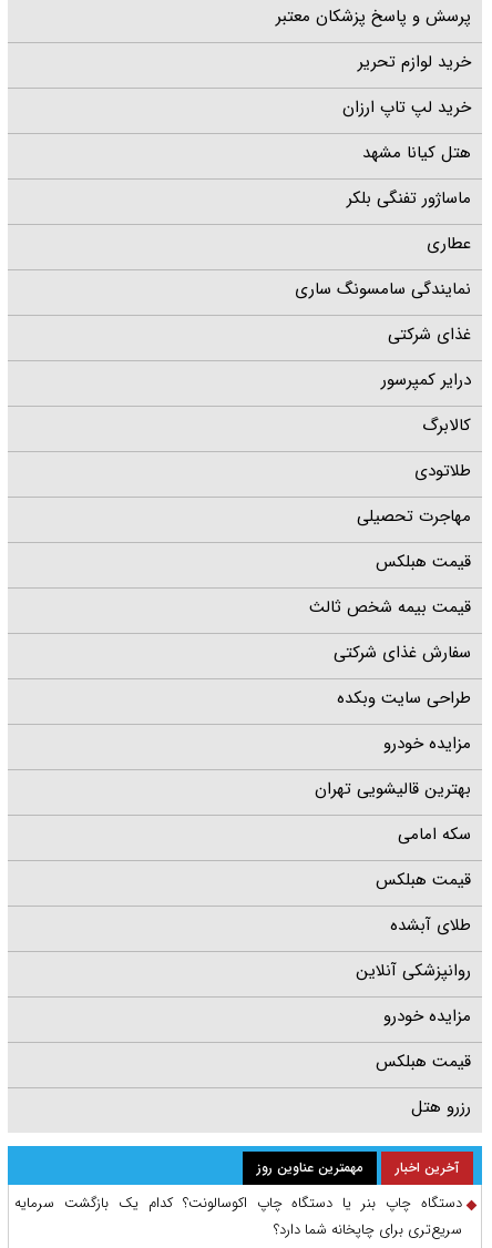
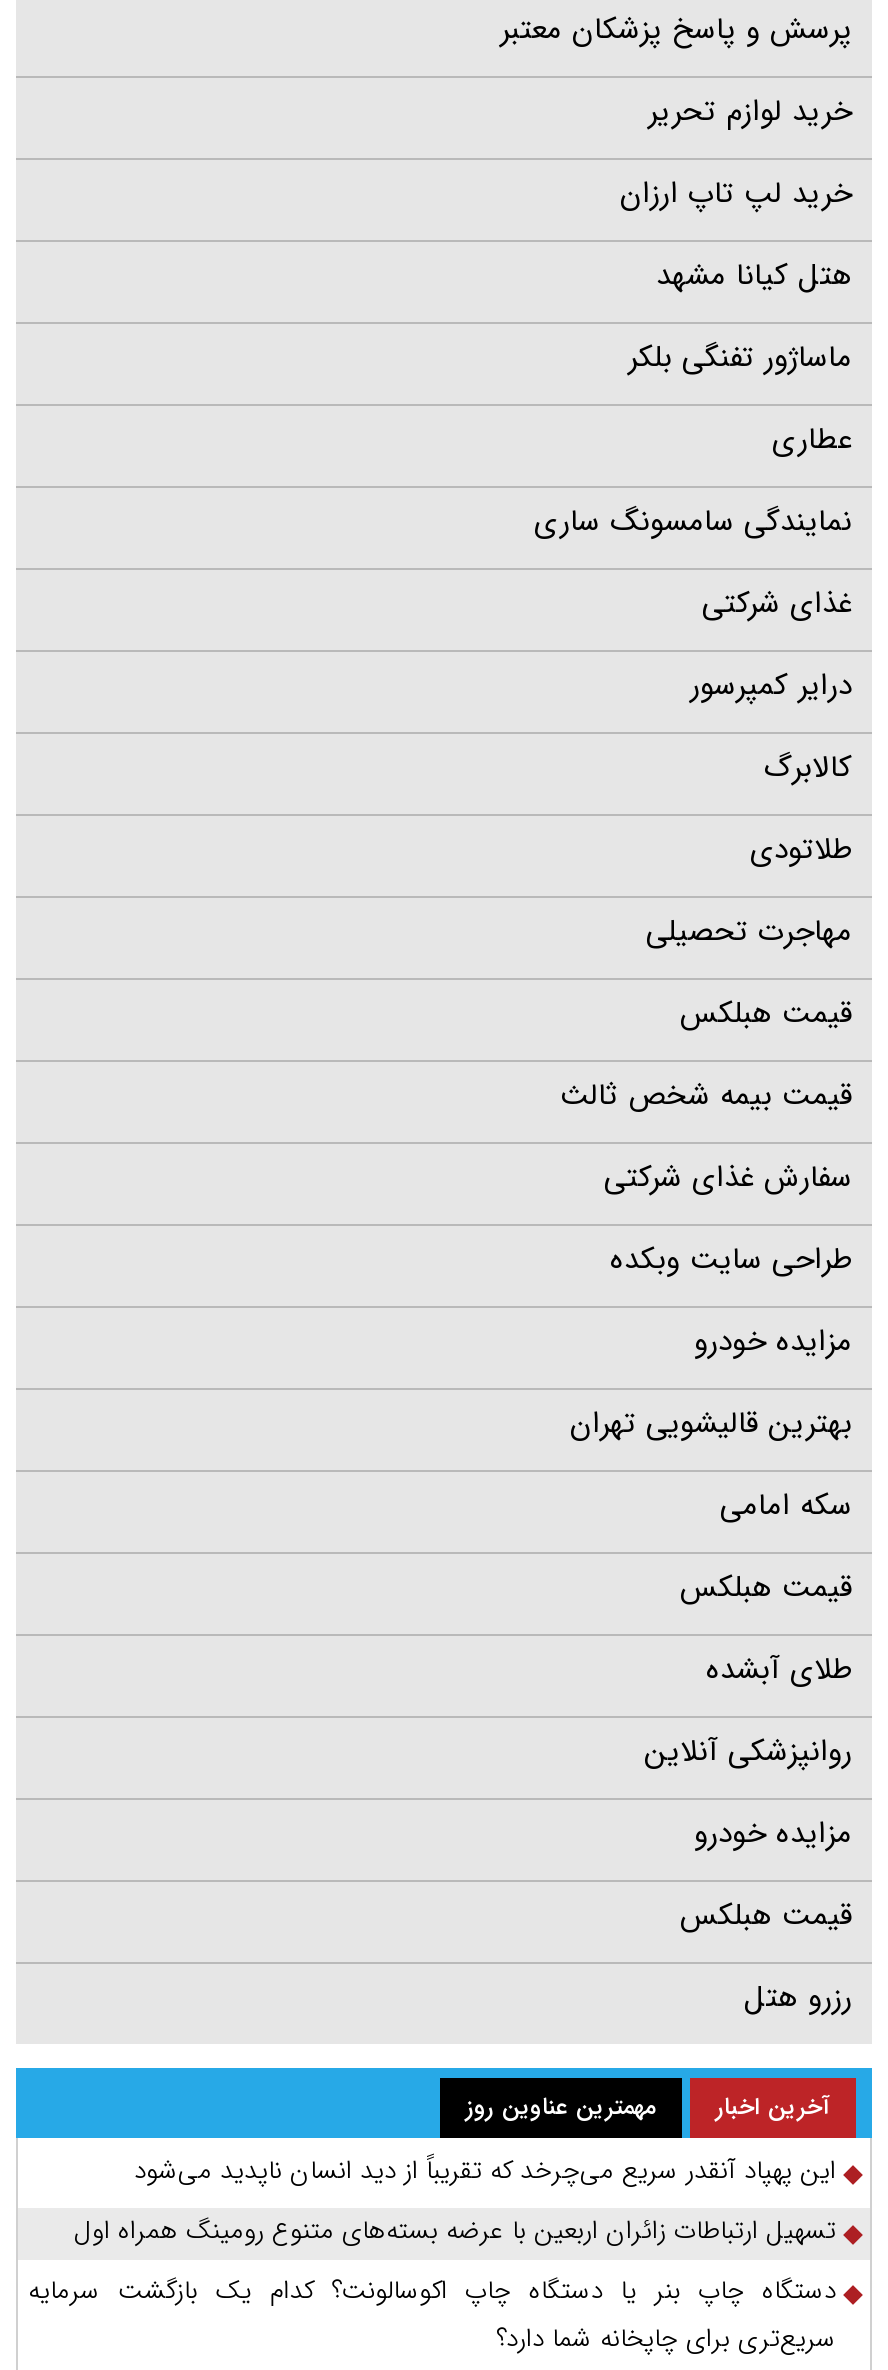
none -> [74,2149,836,2251] این پهپاد آنقدر سریع می‌چرخد که تقریباً از دید انسان ناپدید می‌شود | تسهیل ارتباطات زائران اربعین با عرضه بسته‌های متنوع رومینگ همراه اول

